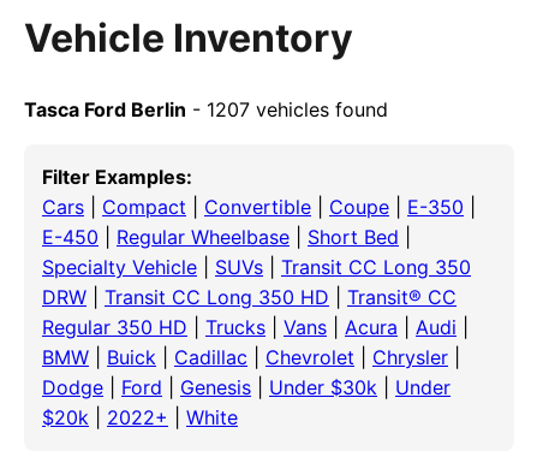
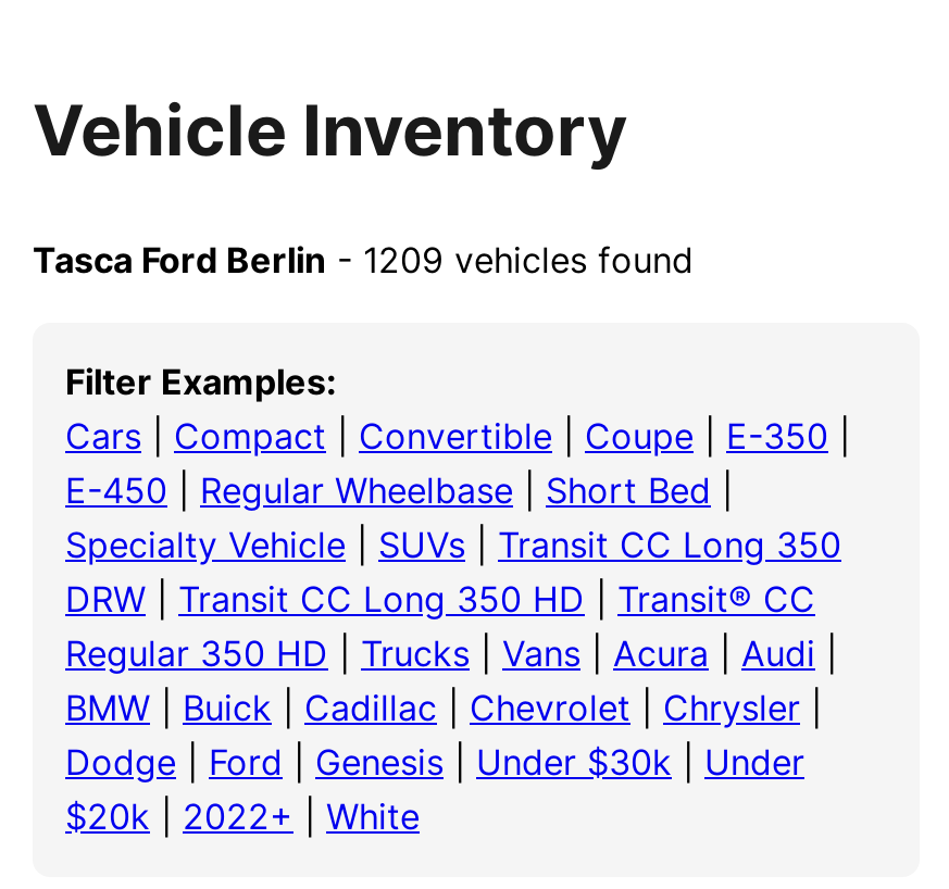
[24,97,388,121] Tasca Ford Berlin - 1207 vehicles found -> [33,238,694,281] Tasca Ford Berlin - 1209 vehicles found

